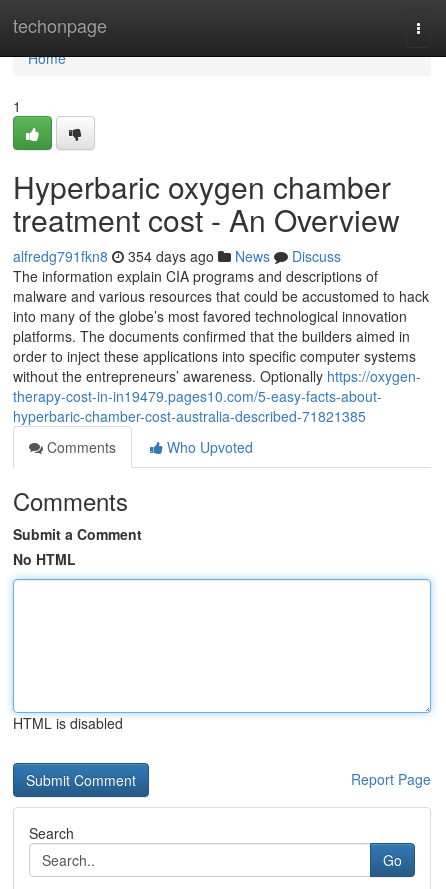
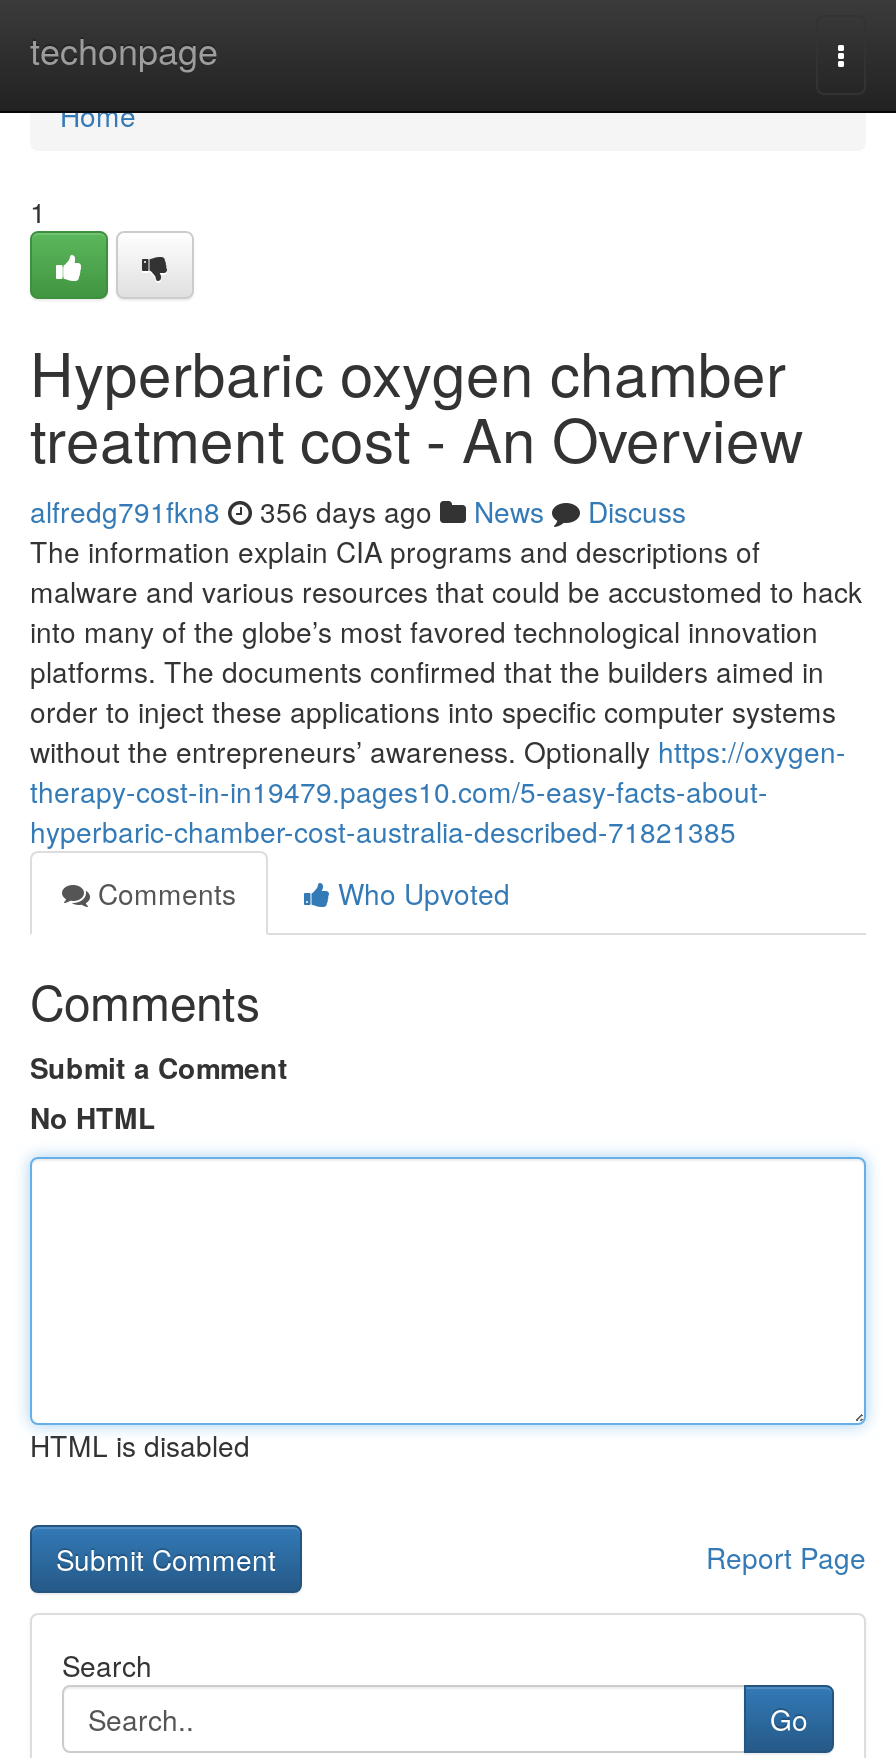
[13,246,341,266] alfredg791fkn8 354 days ago News Discuss -> [30,491,686,531] alfredg791fkn8 356 days ago News Discuss

